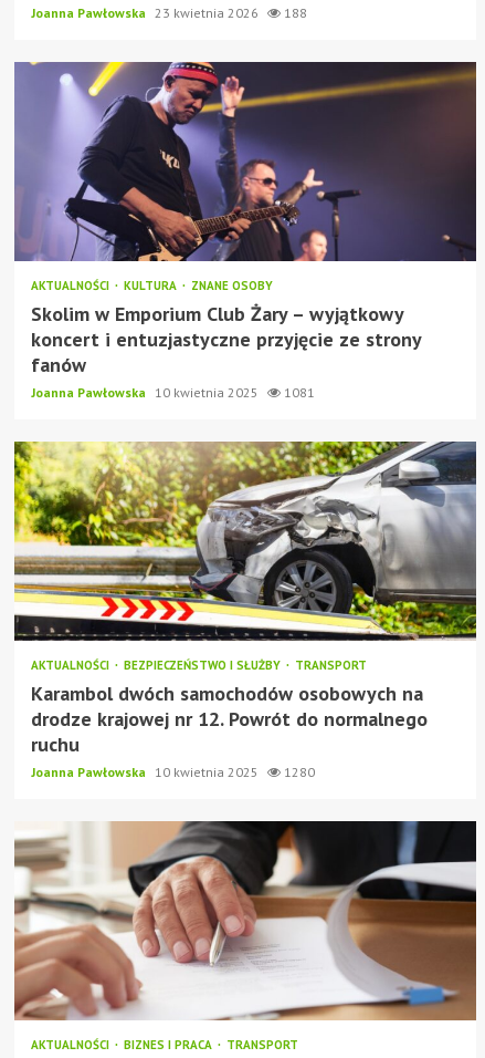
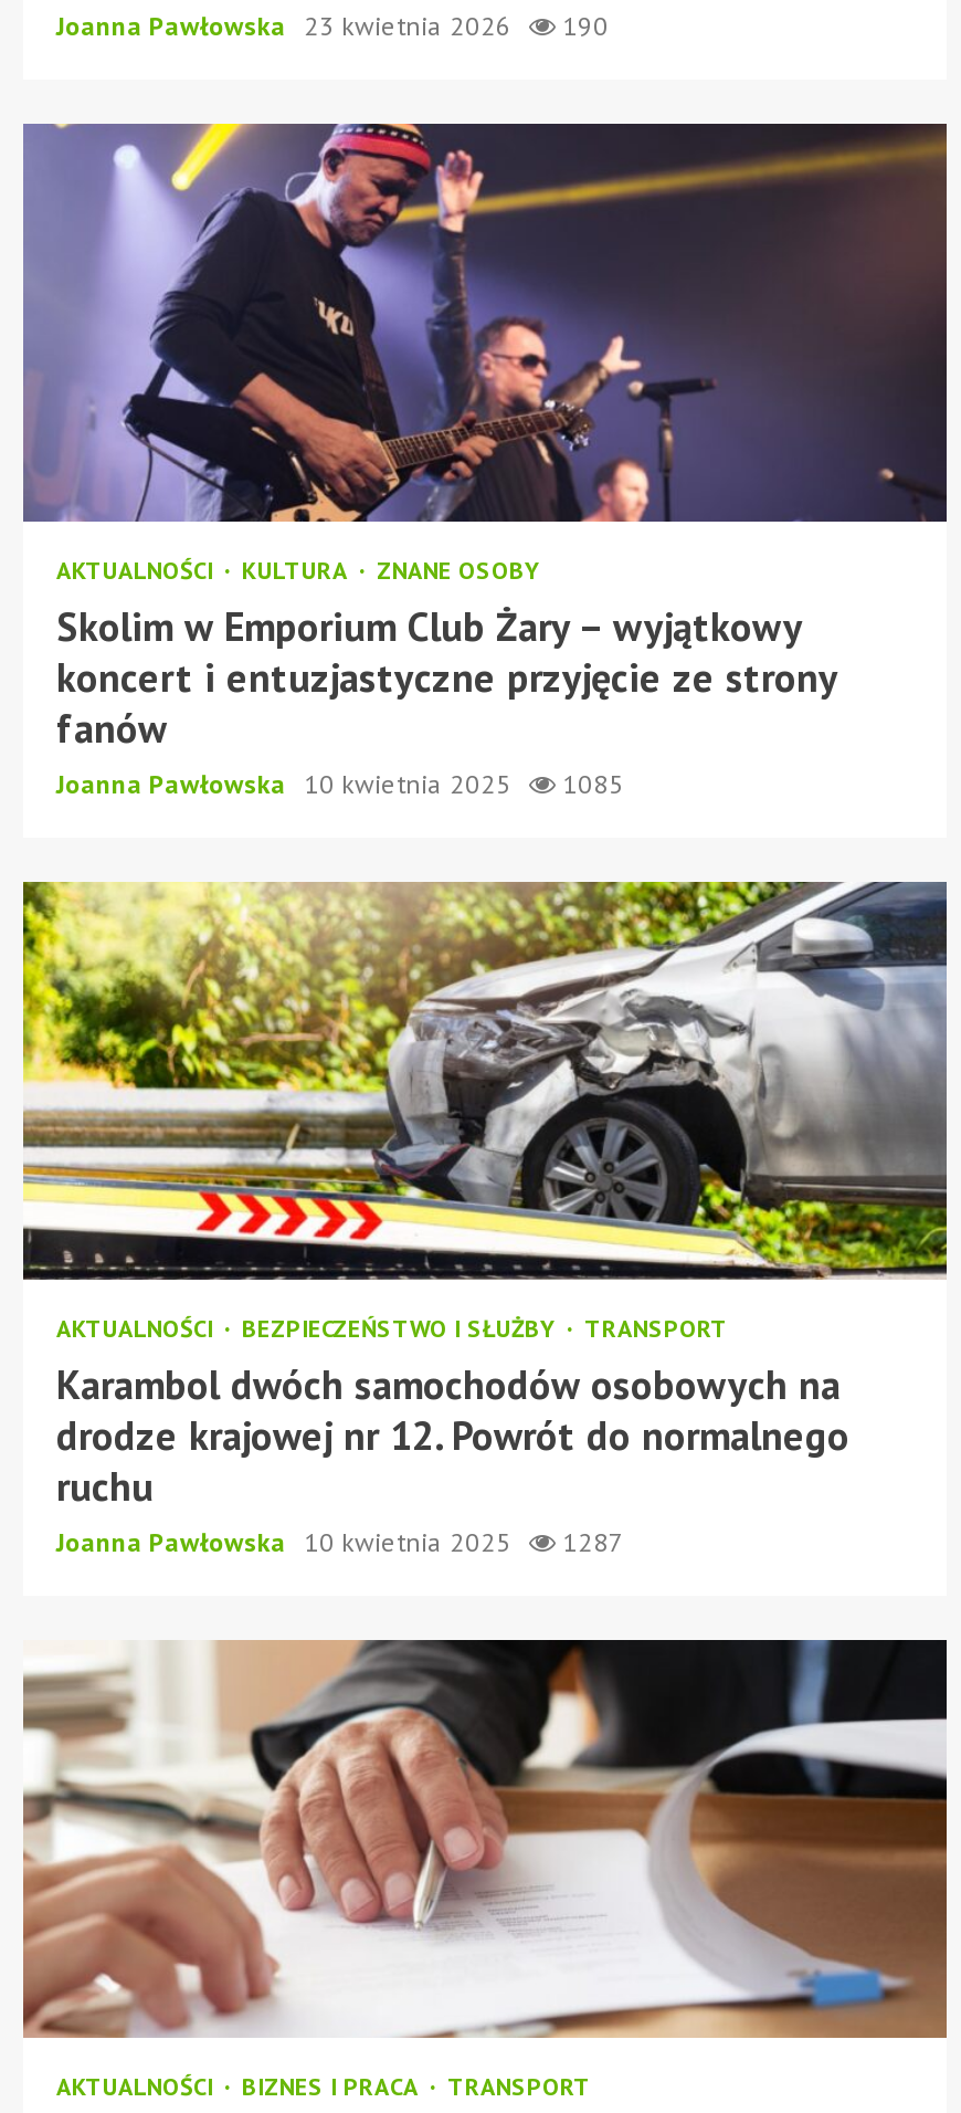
[31,4,307,21] Joanna Pawłowska 23 kwietnia 2026 188 -> [56,8,609,42] Joanna Pawłowska 23 kwietnia 2026 190
[31,384,315,400] Joanna Pawłowska 10 kwietnia 2025 1081 -> [56,767,624,800] Joanna Pawłowska 10 kwietnia 2025 1085
[31,763,315,780] Joanna Pawłowska 10 kwietnia 2025 1280 -> [56,1525,624,1558] Joanna Pawłowska 10 kwietnia 2025 1287

